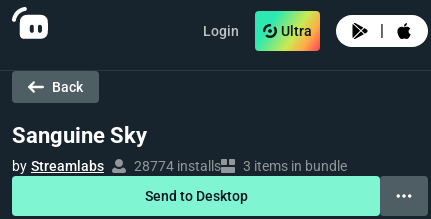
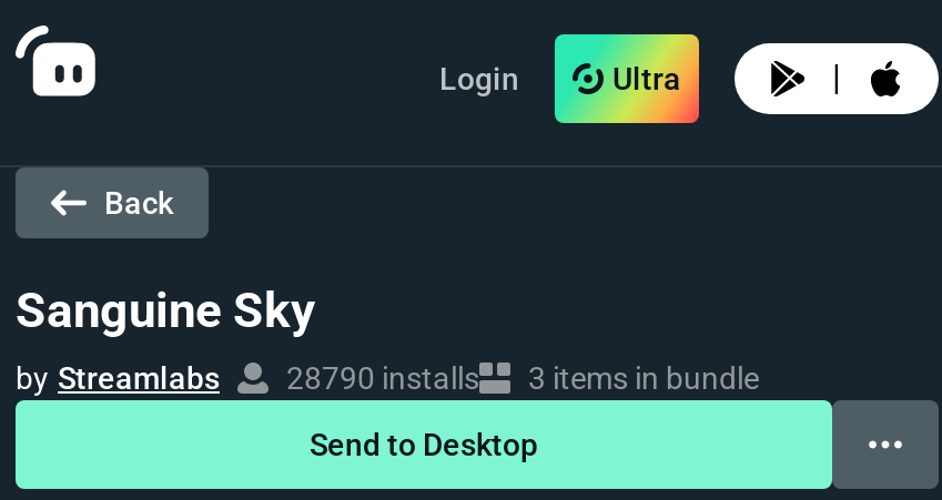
[12,158,347,174] by Streamlabs 28774 installs 3 items in bundle -> [16,360,759,396] by Streamlabs 28790 installs 3 items in bundle

